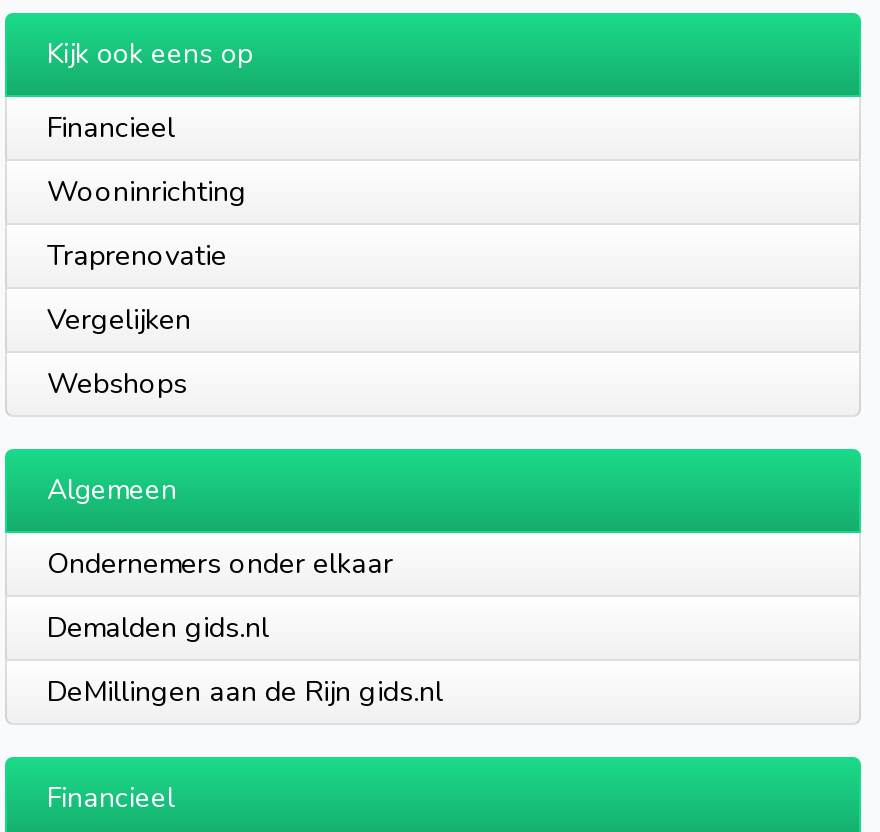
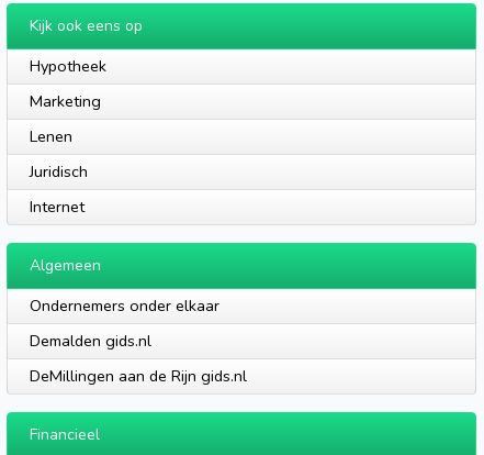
[47,107,175,147] Financieel -> [30,55,106,77] Hypotheek
[47,171,247,211] Wooninrichting -> [30,90,101,112] Marketing
[47,235,227,275] Traprenovatie -> [30,126,72,147] Lenen
[47,299,191,339] Vergelijken -> [30,161,88,183] Juridisch
[47,363,187,403] Webshops -> [30,196,85,218] Internet

